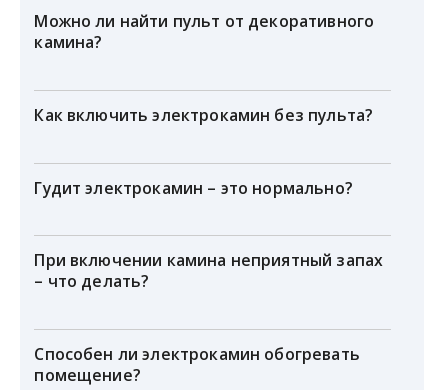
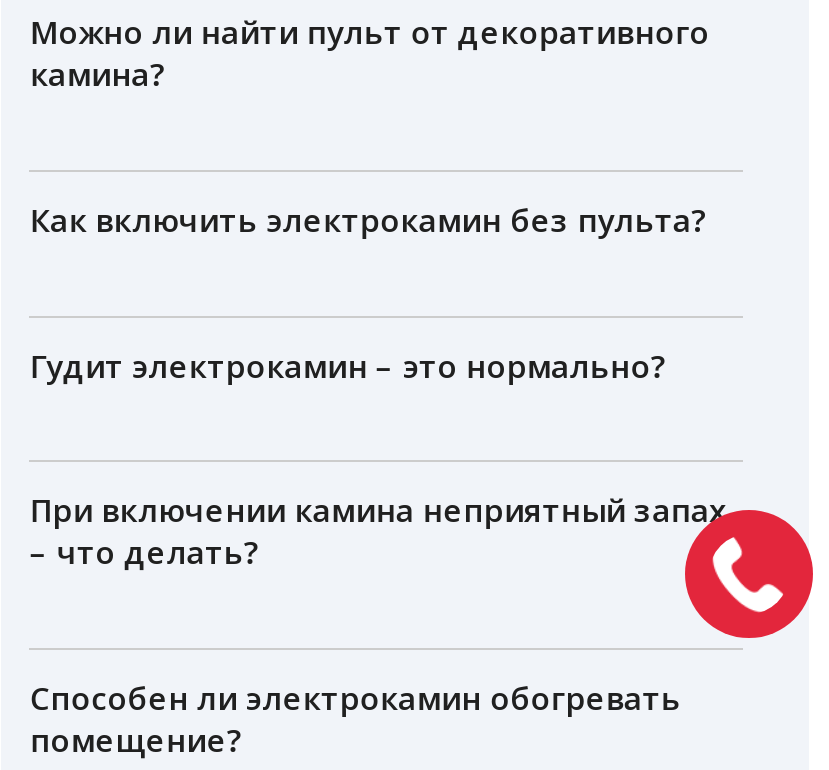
none -> [683,508,815,640] [image]

